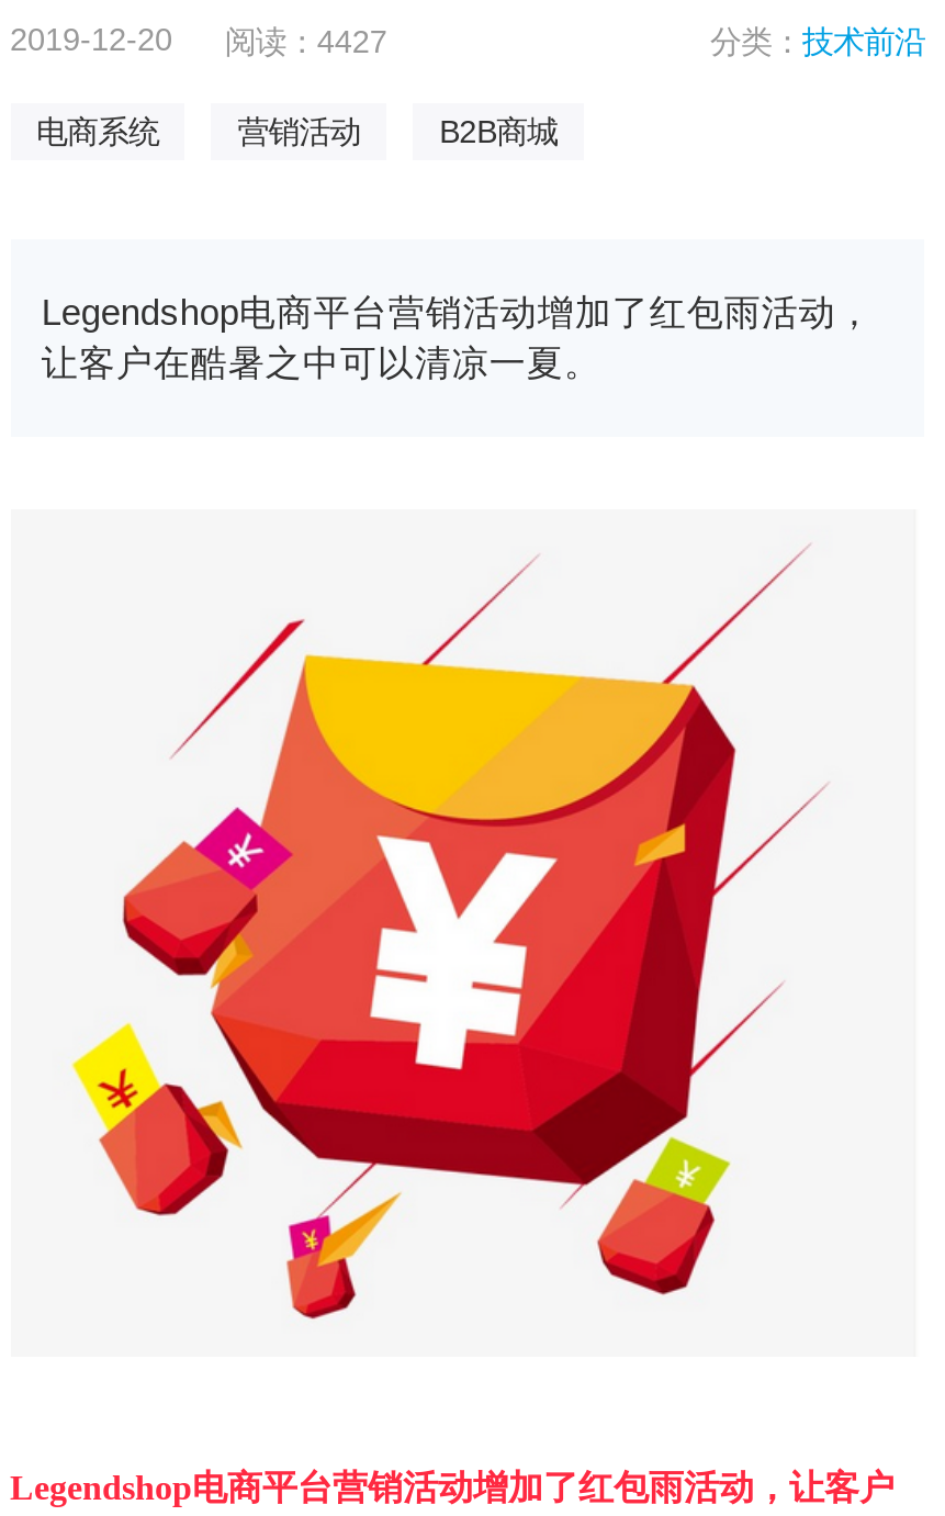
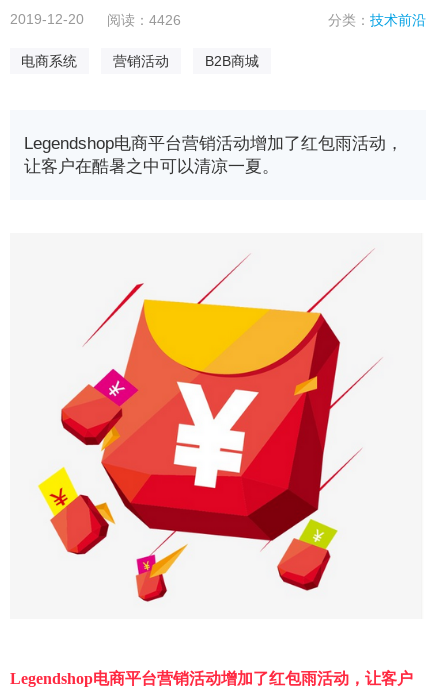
[10,21,387,59] 2019-12-20 阅读：4427 -> [9,11,181,28] 2019-12-20 阅读：4426

